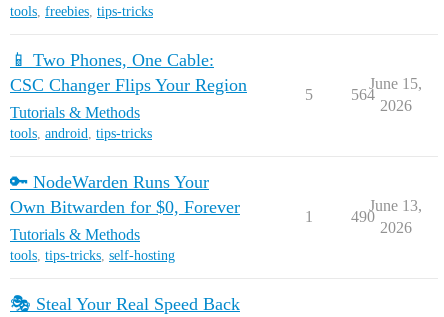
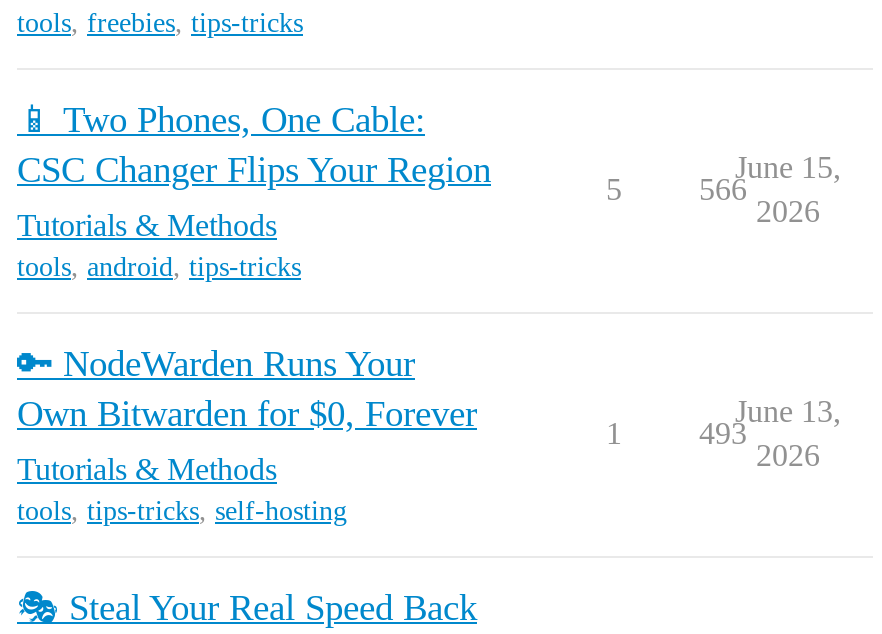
[351,86,375,103] 564 -> [699,172,747,206] 566
[351,208,375,225] 490 -> [699,416,747,450] 493

